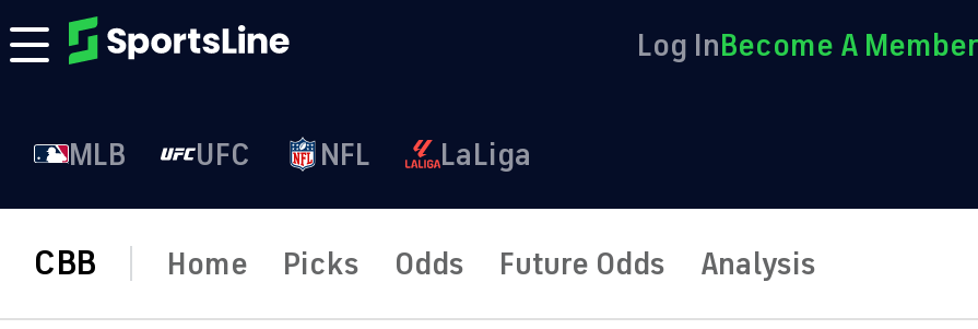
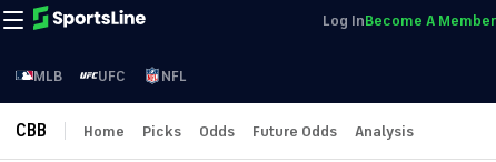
[440,136,532,173] LaLiga -> none

